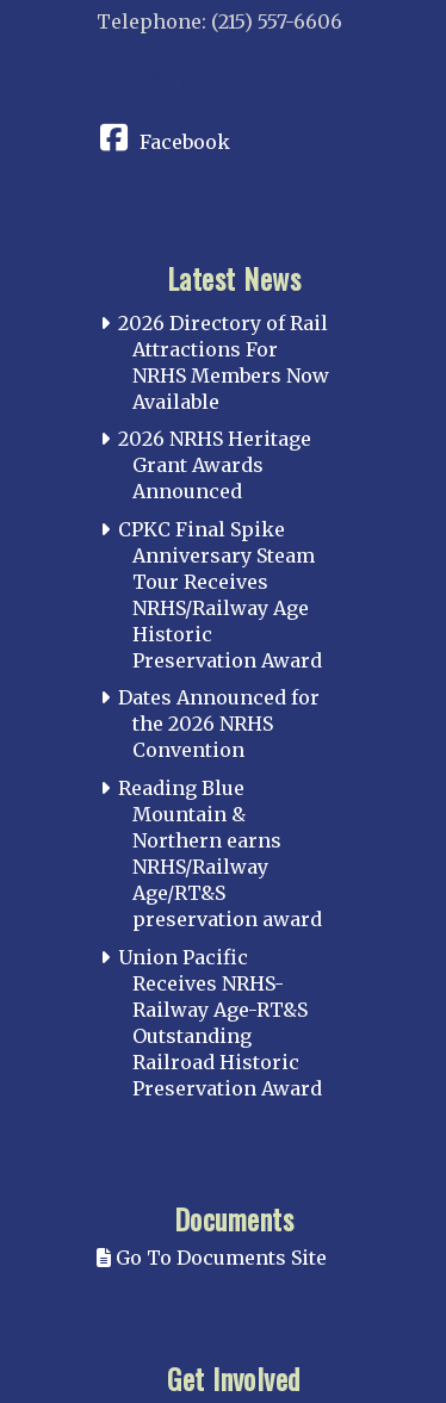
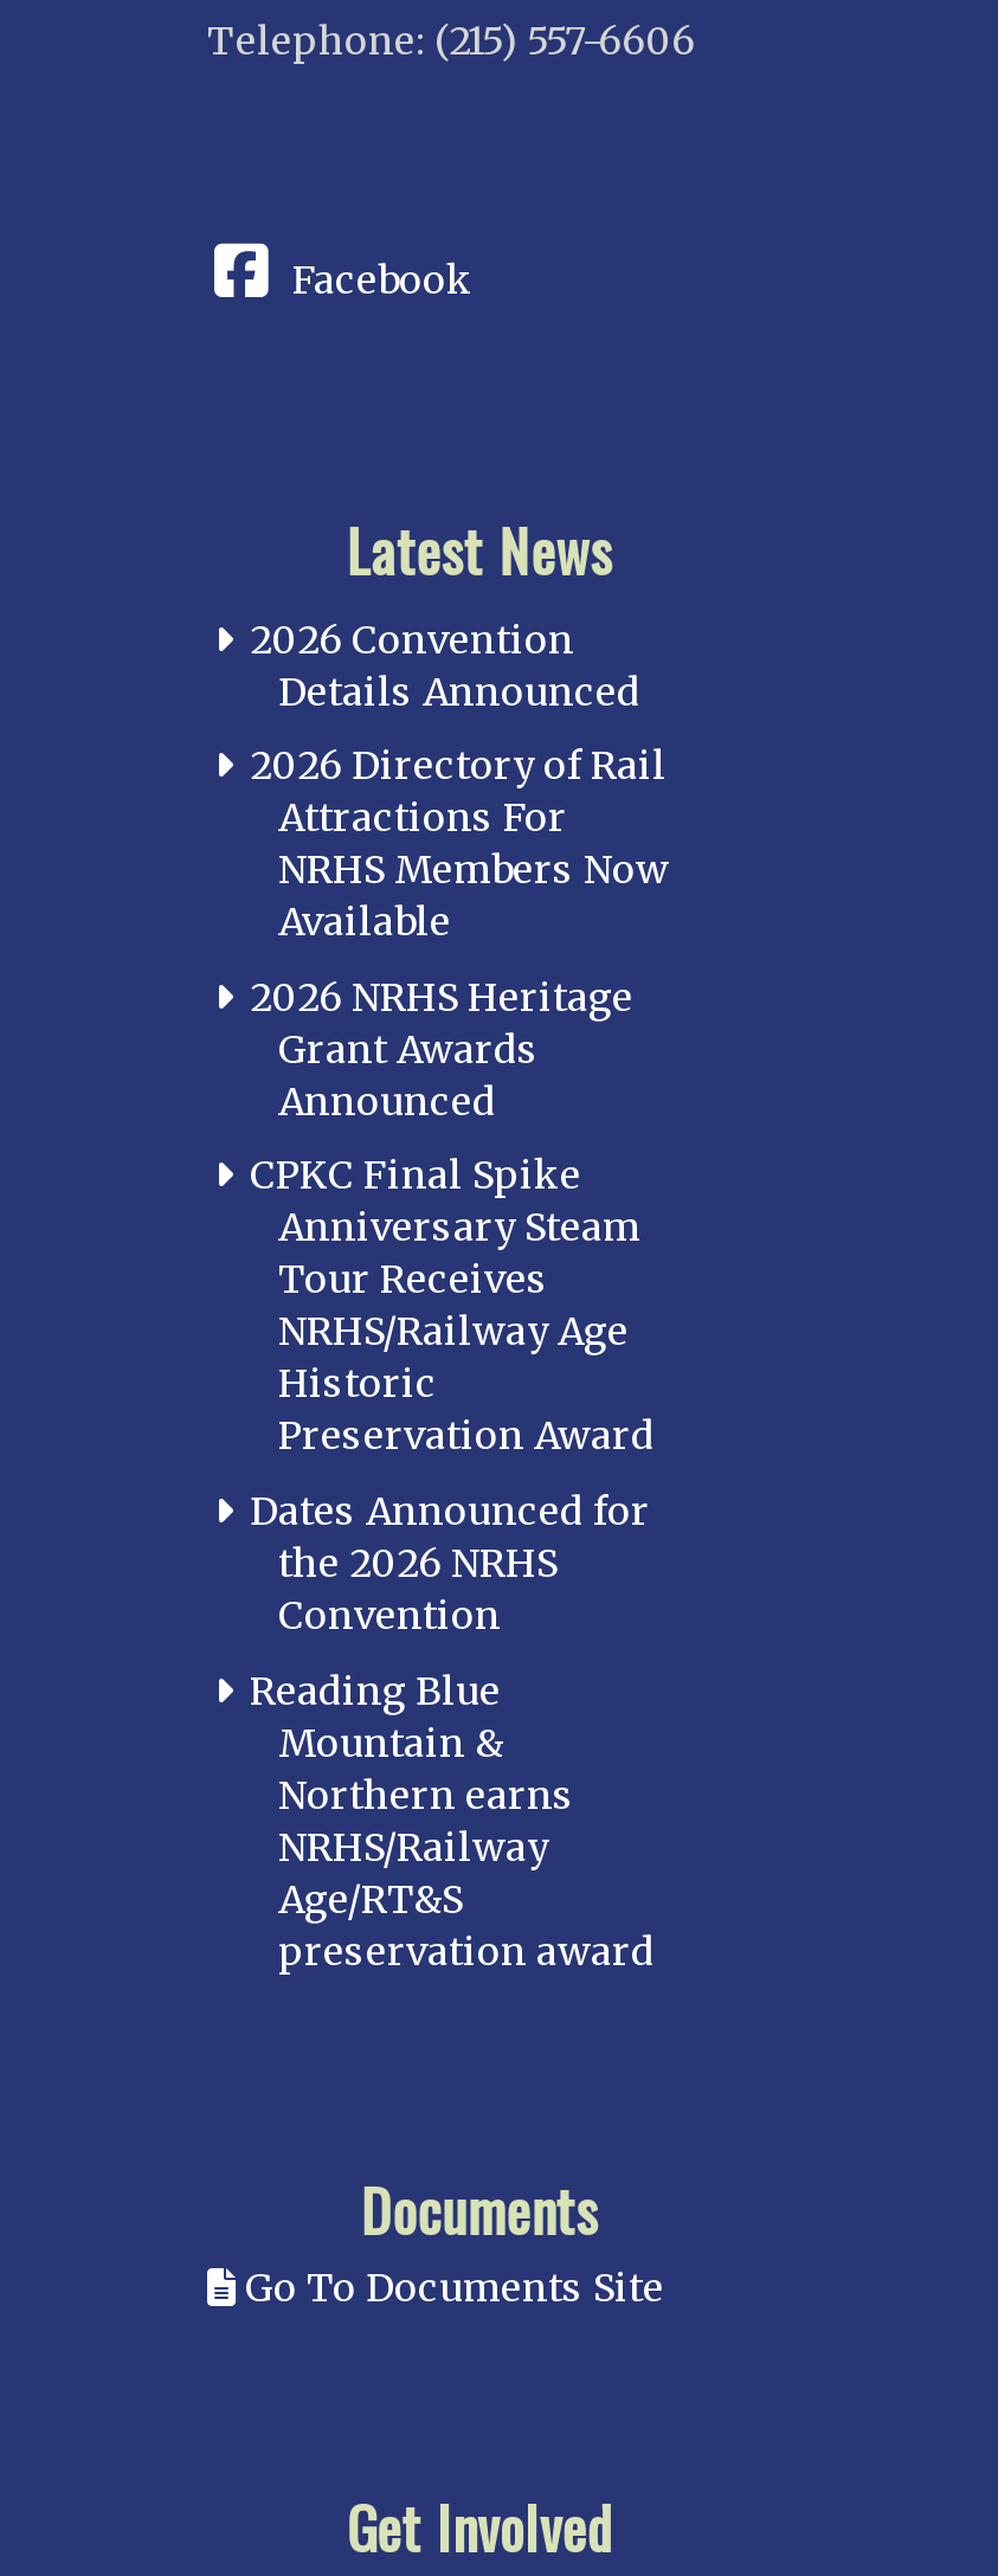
none -> [250,615,640,714] 2026 Convention | Details Announced
moved [118,311,329,931] -> [250,742,669,1974]: 2026 Directory of Rail | Attractions For | NRHS Members Now | ... | Age/RT&S | preservation award
[118,945,322,1100] Union Pacific | Receives NRHS- | Railway Age-RT&S | Outstanding | Railroad Historic | Preservation Award -> none

